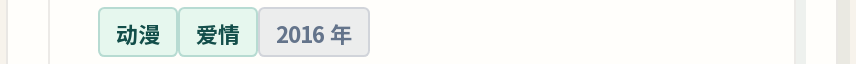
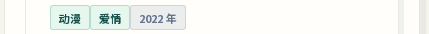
[116,16,352,48] 动漫 爱情 2016年 -> [59,10,177,26] 动漫 爱情 2022年

